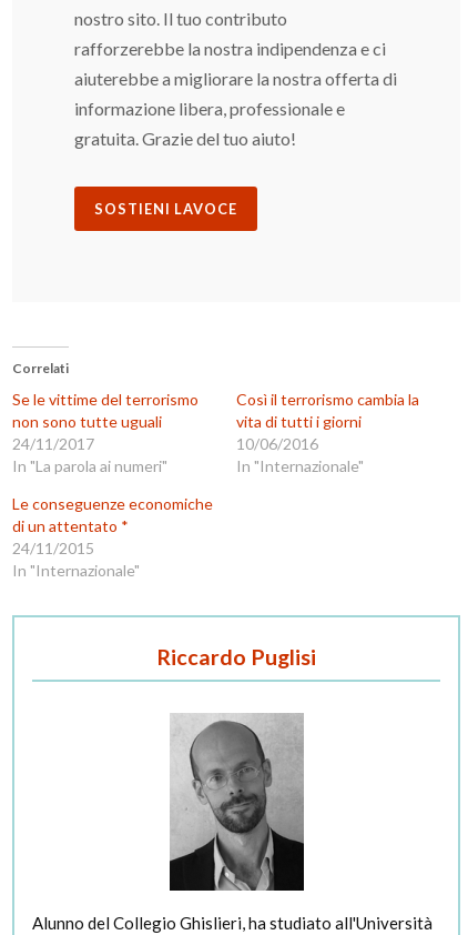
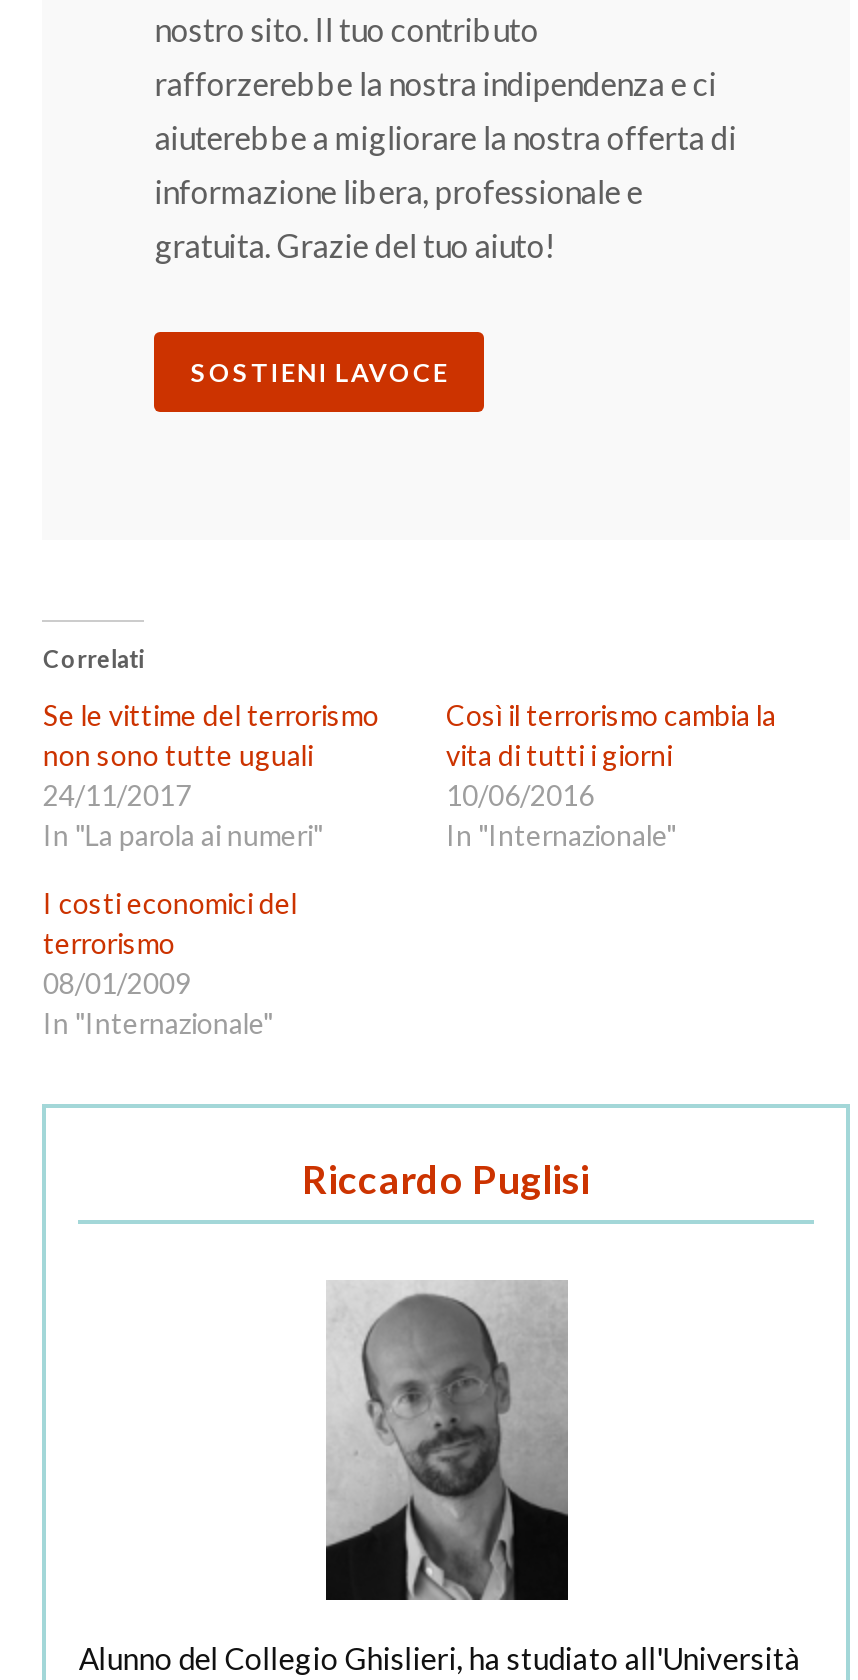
[13,494,213,557] Le conseguenze economiche | di un attentato * | 24/11/2015 -> [43,885,297,999] I costi economici del | terrorismo | 08/01/2009

